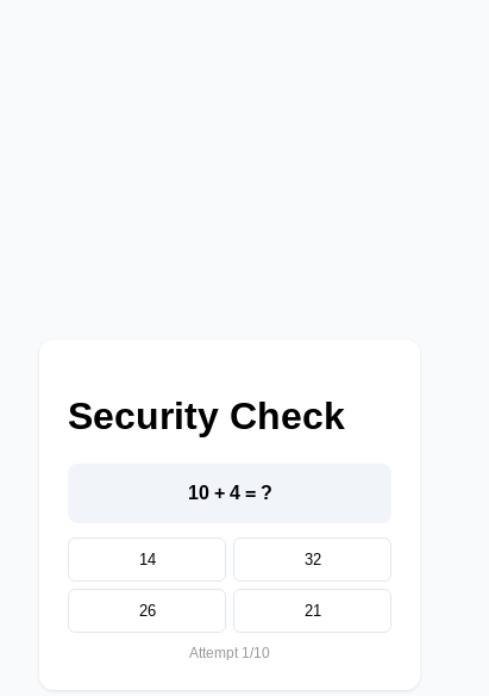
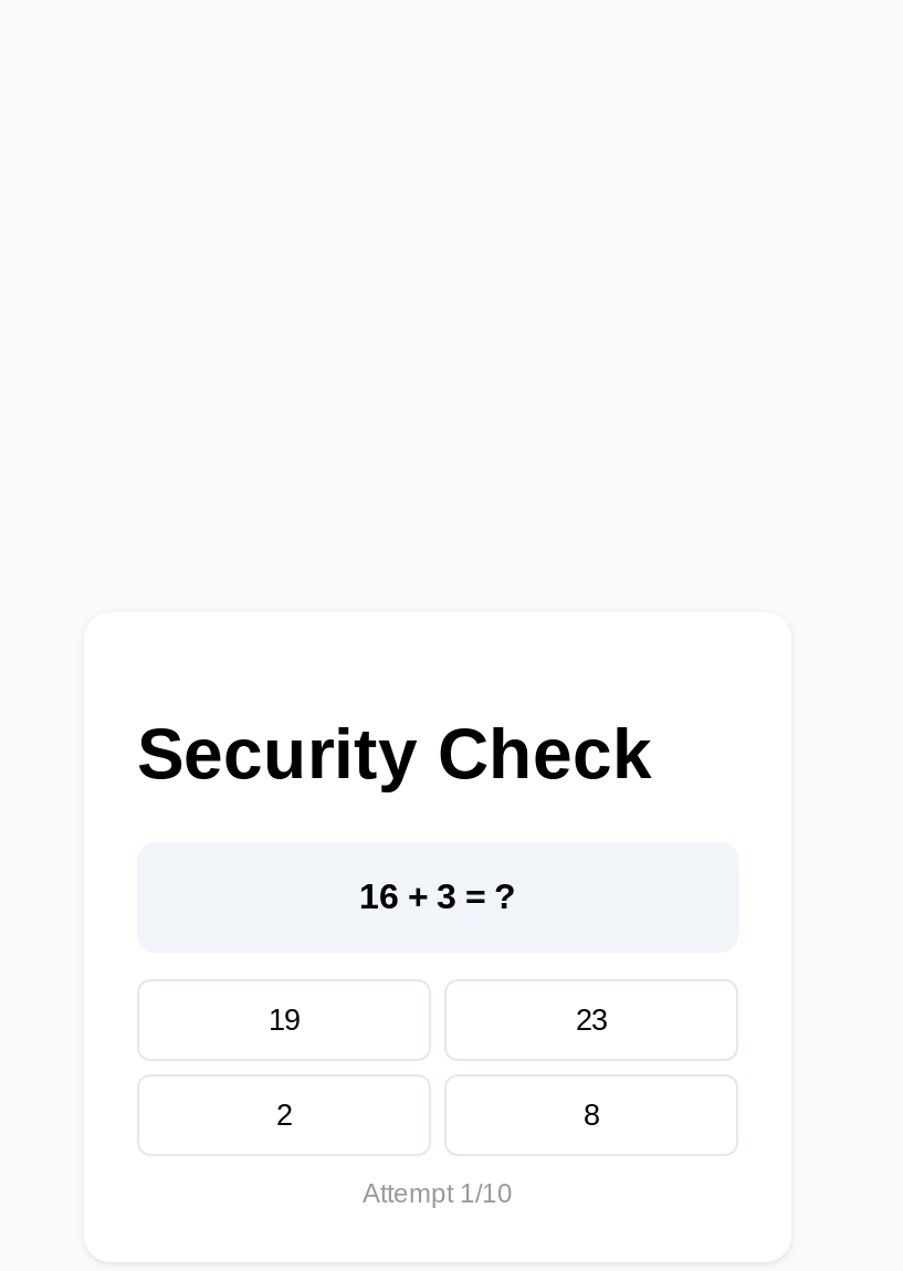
[187,483,272,503] 10 + 4 = ? -> [359,877,516,915] 16 + 3 = ?
[139,550,155,568] 14 -> [269,1003,300,1036] 19
[304,550,321,568] 32 -> [576,1003,607,1036] 23
[139,602,155,620] 26 -> [276,1098,292,1132] 2
[304,602,321,620] 21 -> [584,1098,599,1132] 8

